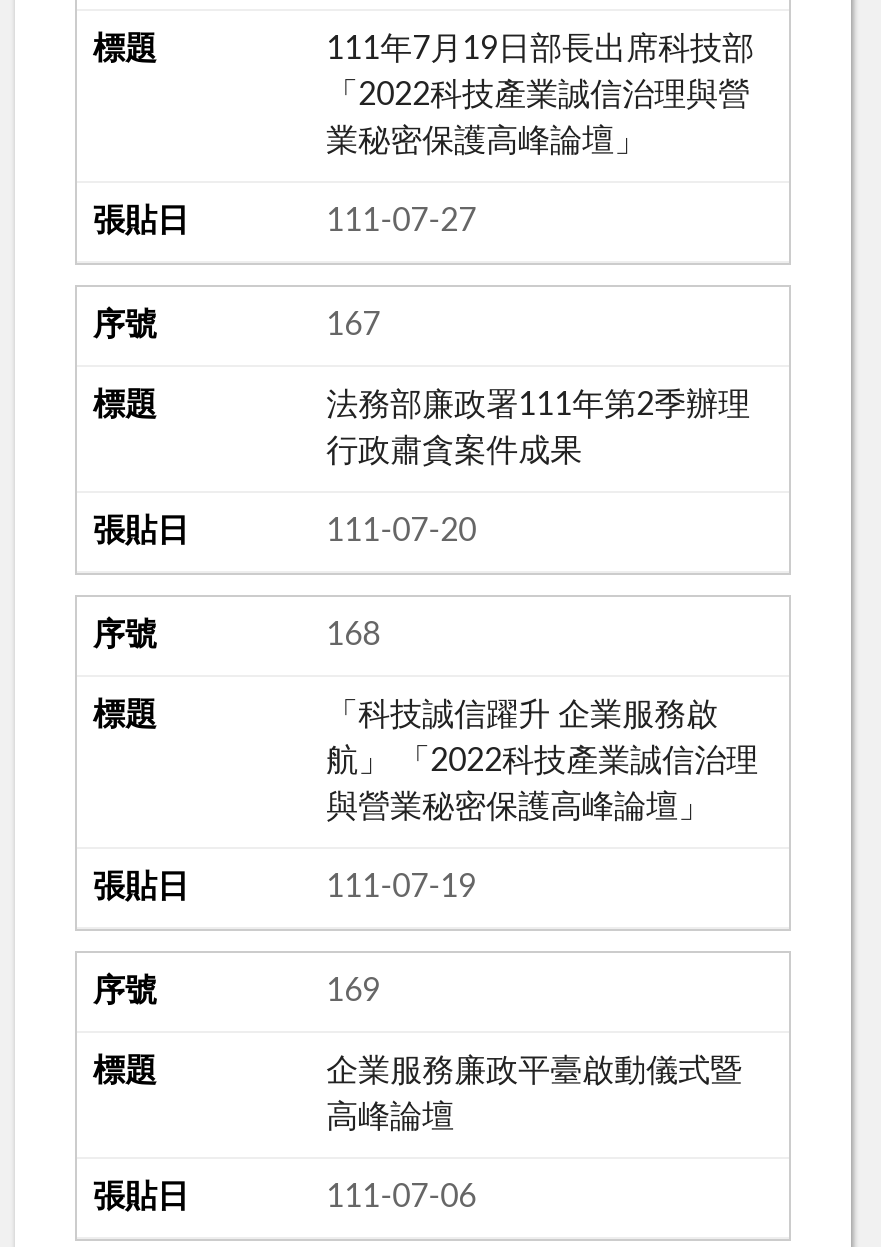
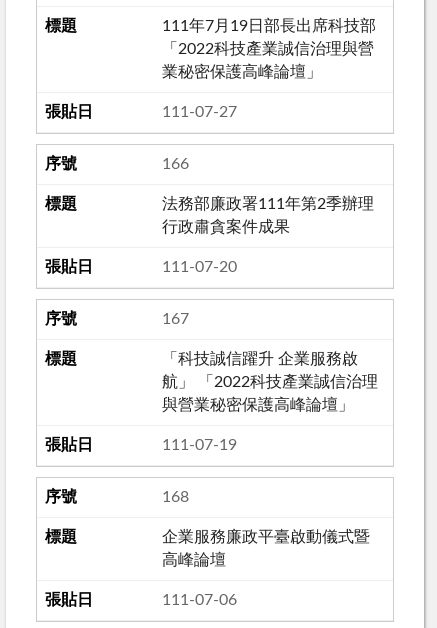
[326,310,380,342] 167 -> [162,156,189,172] 166
[326,620,380,652] 168 -> [162,311,189,327] 167
[326,976,380,1008] 169 -> [162,489,189,505] 168

